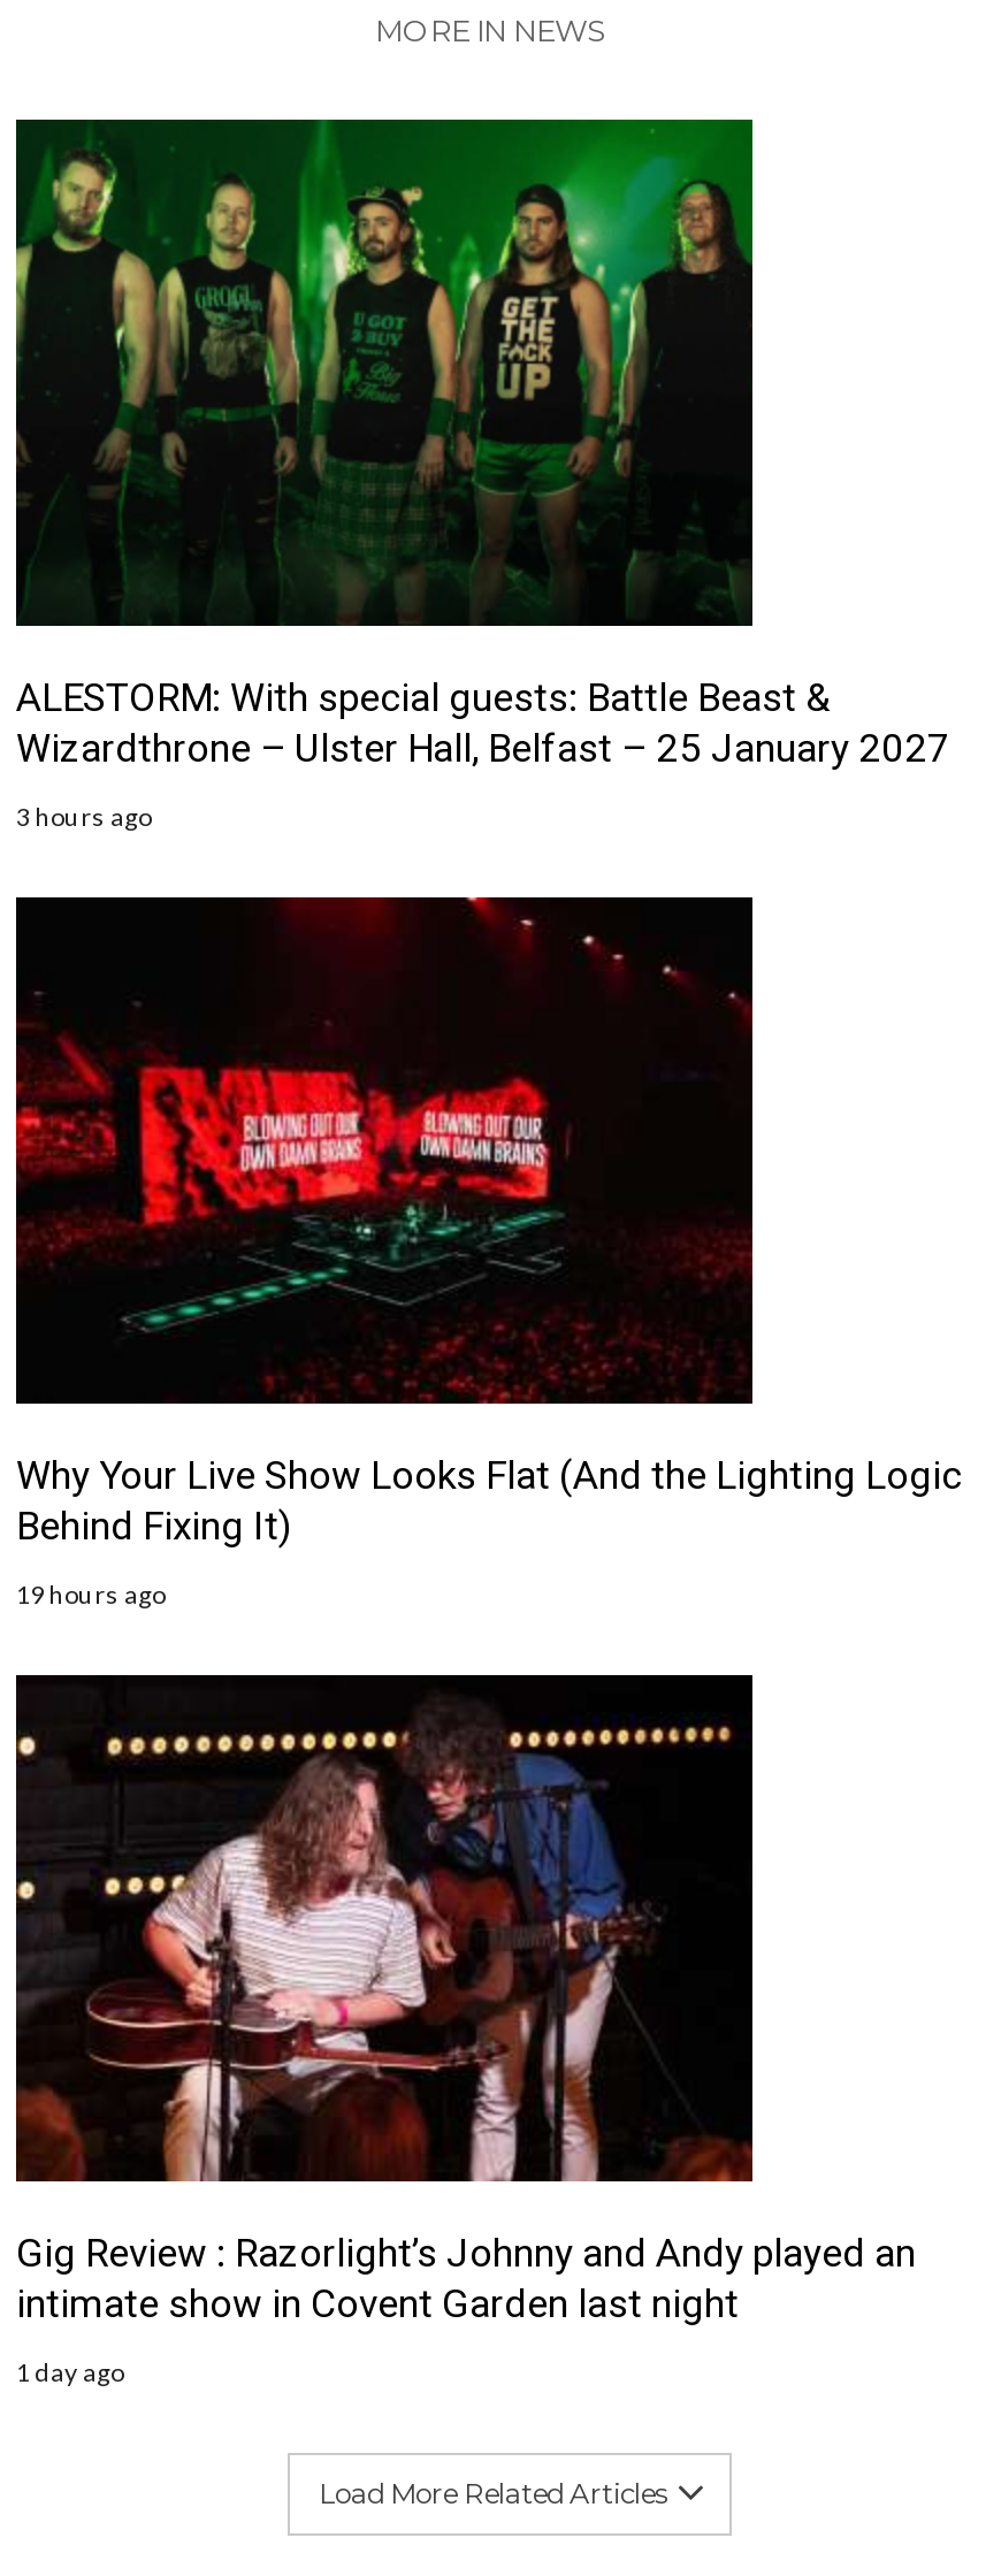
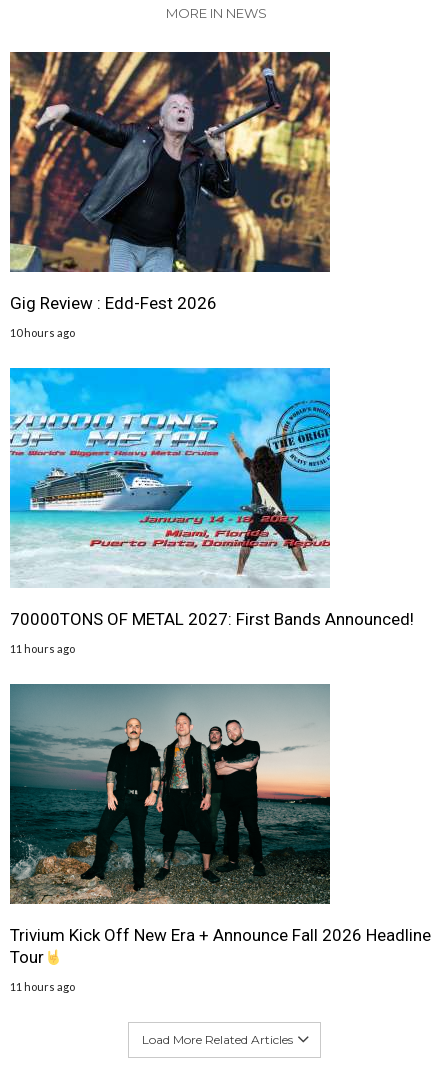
[14,117,755,628] [image] -> [9,51,331,242] [image]
[16,675,950,772] ALESTORM: With special guests: Battle Beast & | Wizardthrone – Ulster Hall, Belfast – 25 January 2027 -> [10,293,217,313] Gig Review : Edd-Fest 2026
[16,802,152,832] 3 hours ago -> [10,326,75,339] 10 hours ago
[14,895,962,1550] [image] | Why Your Live Show Looks Flat (And the Lighting Logic | Behind Fixing It) -> [9,367,414,629] [image] | 70000TONS OF METAL 2027: First Bands Announced!
[16,1579,166,1609] 19 hours ago -> [10,642,75,655] 11 hours ago
[14,1673,755,2112] [image] -> [9,683,331,905] [image]
[16,2231,916,2327] Gig Review : Razorlight’s Johnny and Andy played an | intimate show in Covent Garden last night -> [10,925,431,967] Trivium Kick Off New Era + Announce Fall 2026 Headline | Tour
[16,2357,124,2387] 1 day ago -> [10,980,75,993] 11 hours ago

